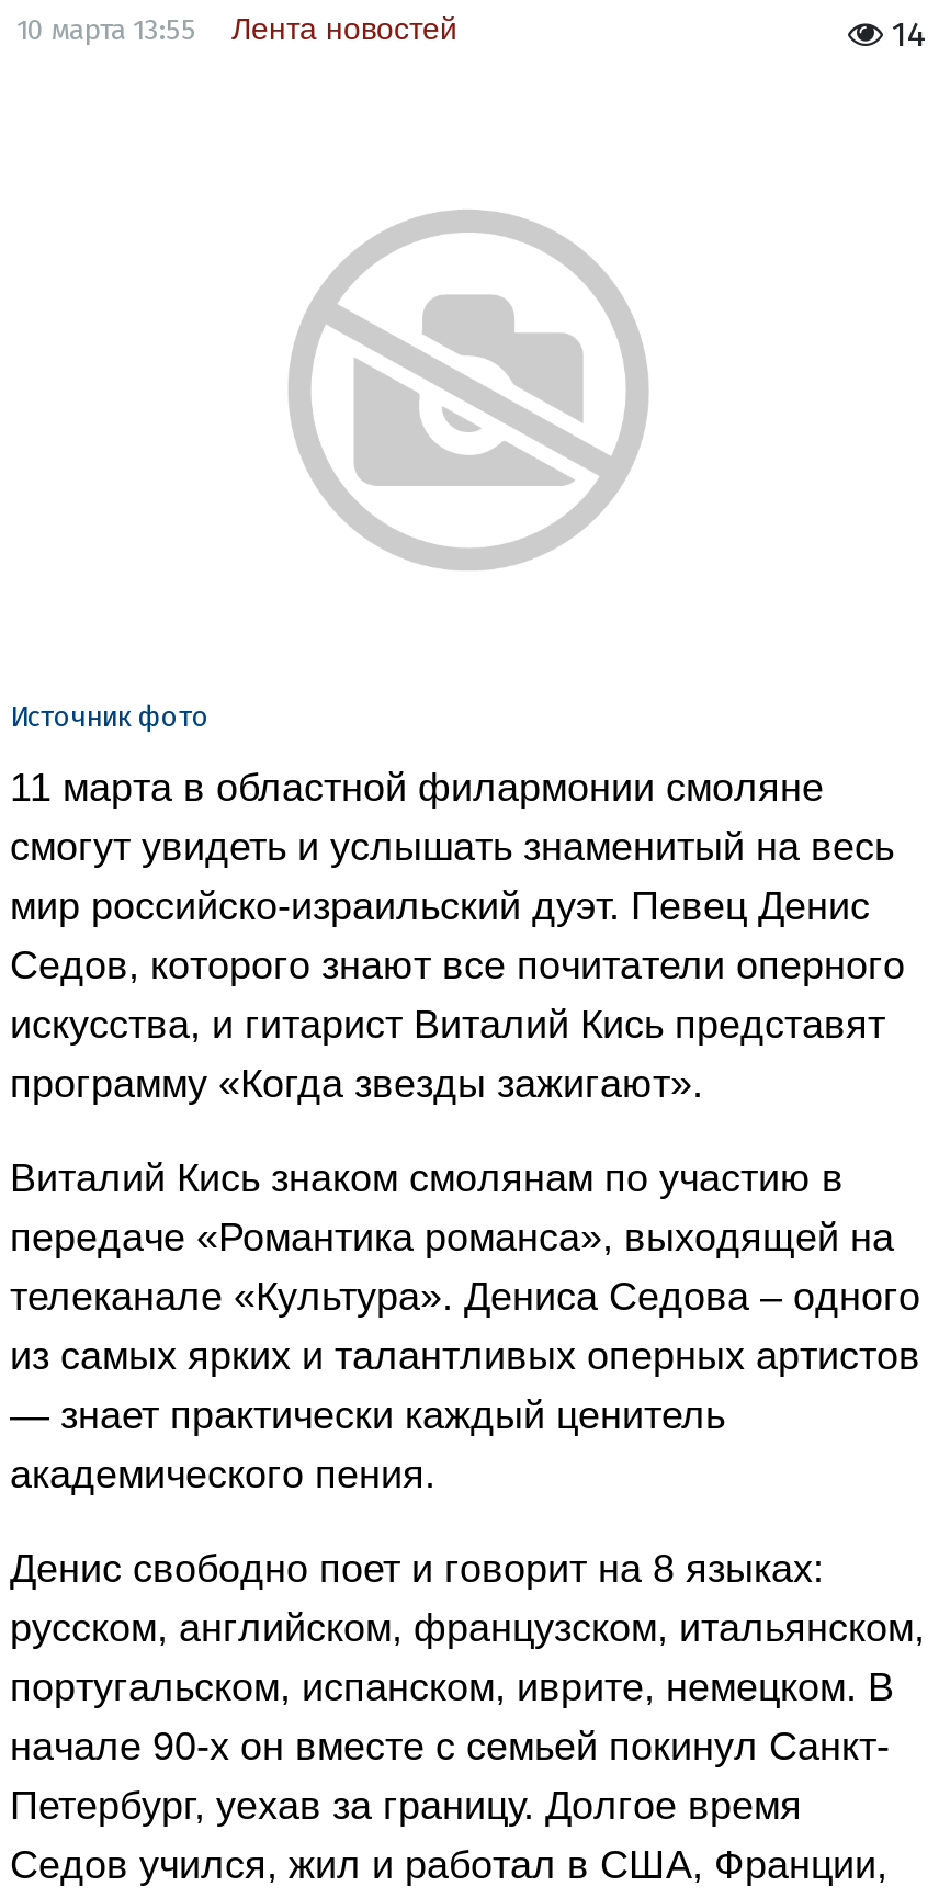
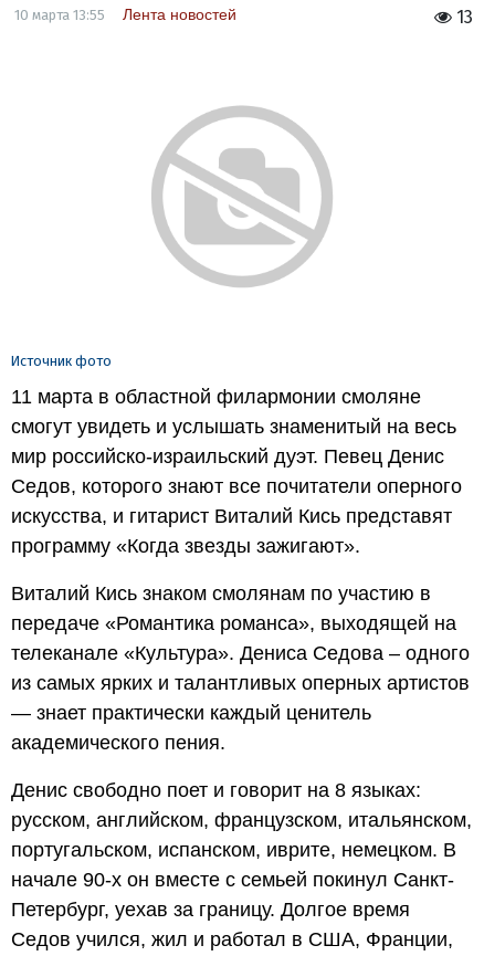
[892,13,927,55] 14 -> [456,7,473,28] 13

